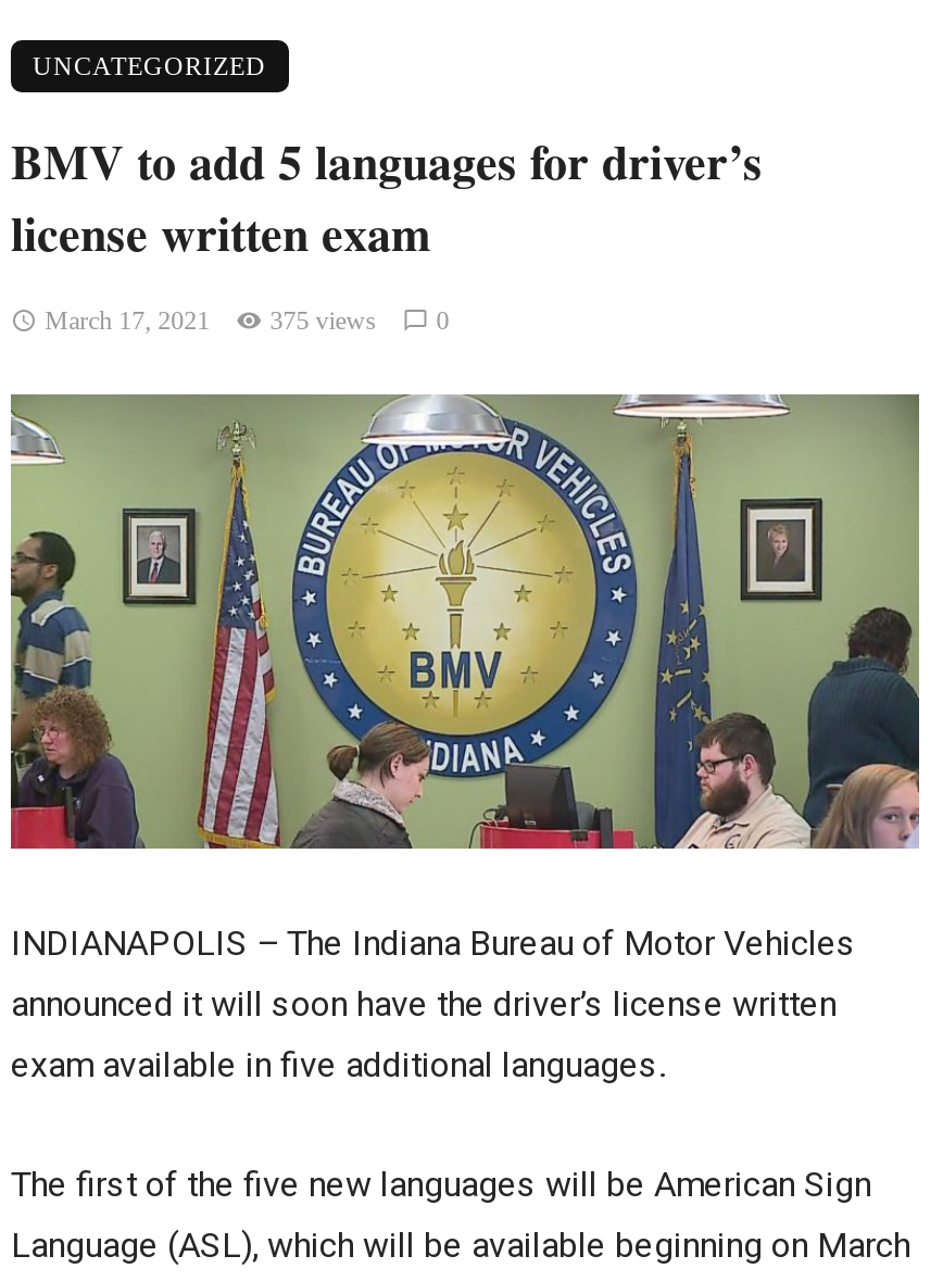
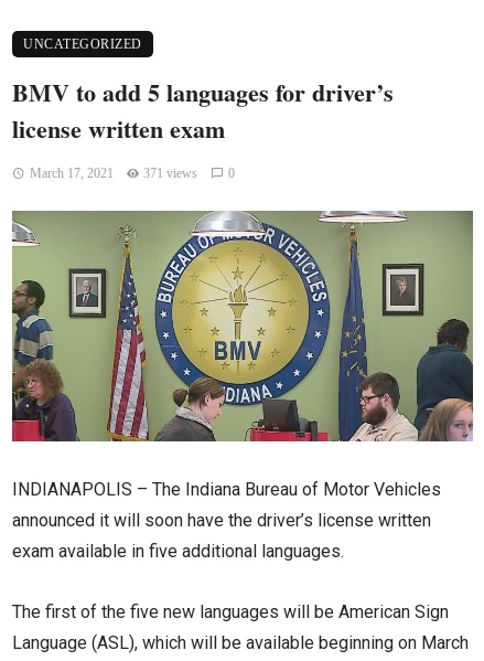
[45,305,449,336] March 17, 2021 375 views 0 -> [29,166,235,181] March 17, 2021 371 views 0

